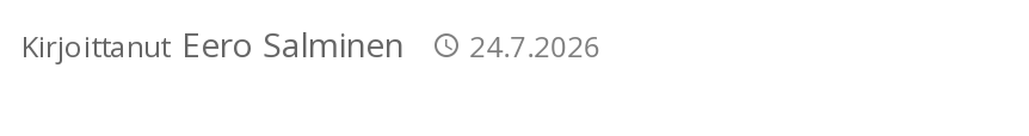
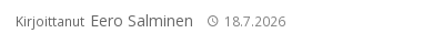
[21,21,601,66] Kirjoittanut Eero Salminen 24.7.2026 -> [16,9,285,30] Kirjoittanut Eero Salminen 18.7.2026

